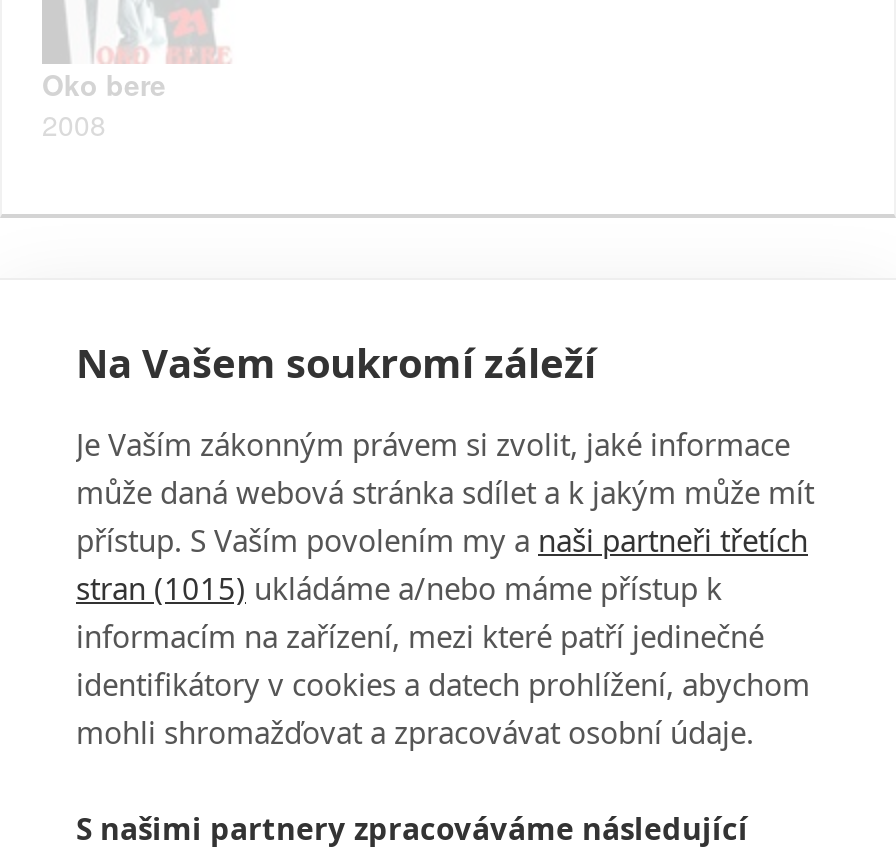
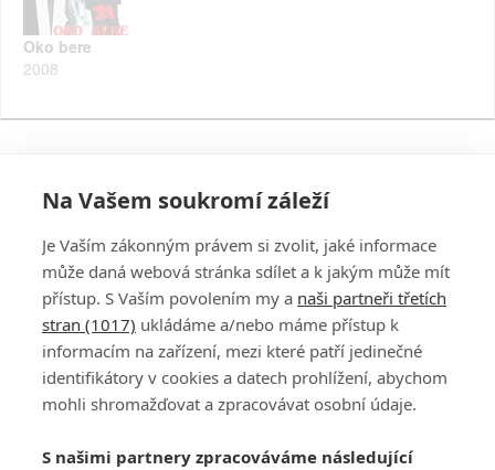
[76,568,722,608] stran (1015) ukládáme a/nebo máme přístup k -> [42,313,399,335] stran (1017) ukládáme a/nebo máme přístup k

